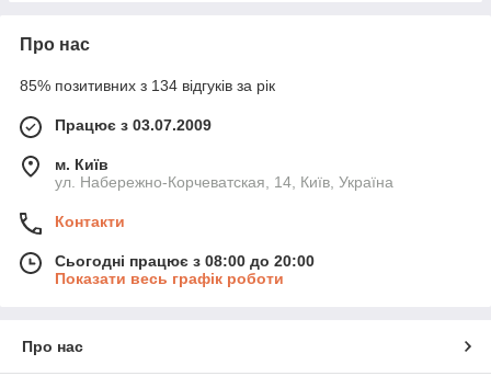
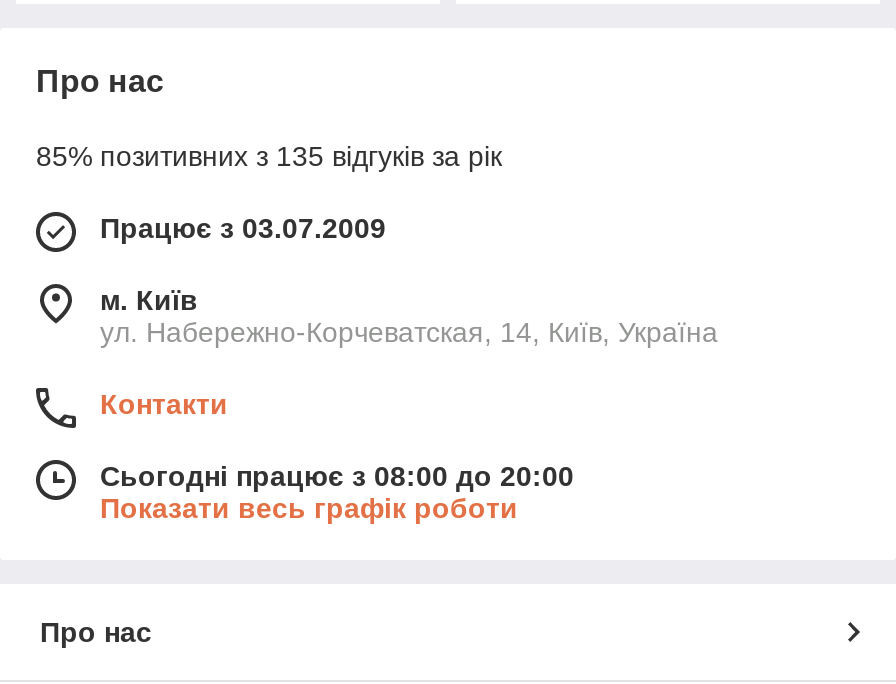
[20,77,275,94] 85% позитивних з 134 відгуків за рік -> [36,140,502,172] 85% позитивних з 135 відгуків за рік

